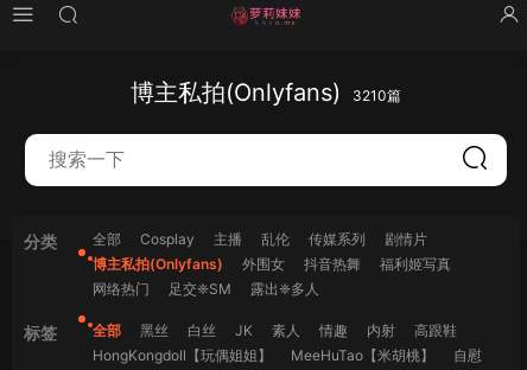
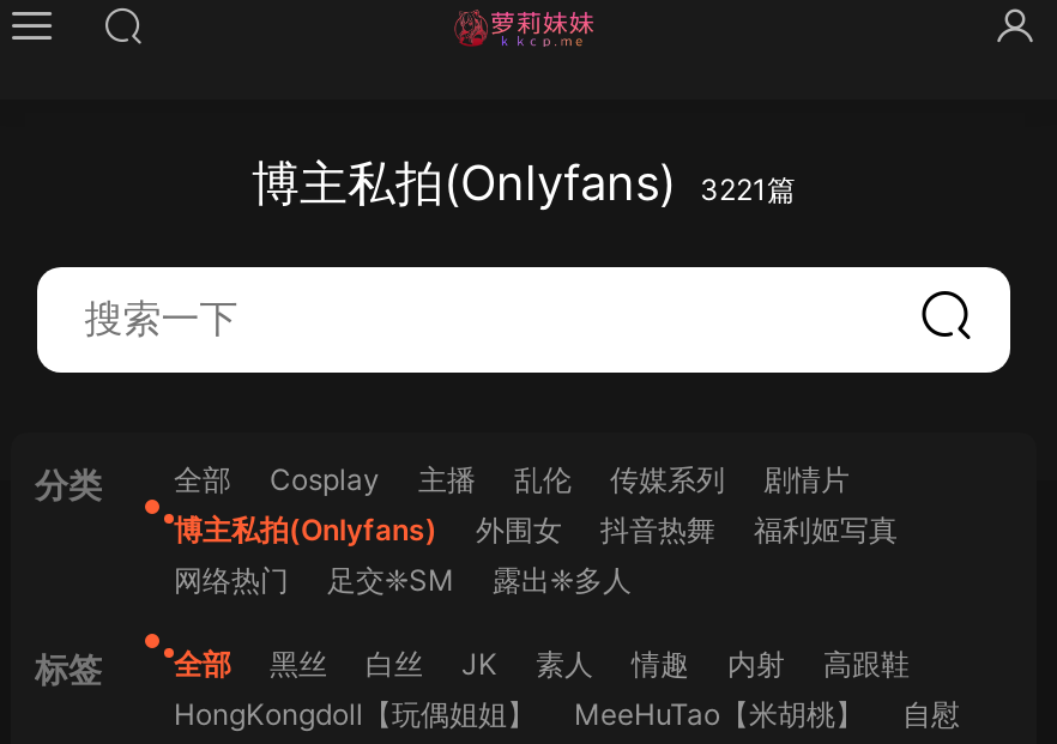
[131,78,401,107] 博主私拍(Onlyfans) 3210篇 -> [252,155,796,212] 博主私拍(Onlyfans) 3221篇

